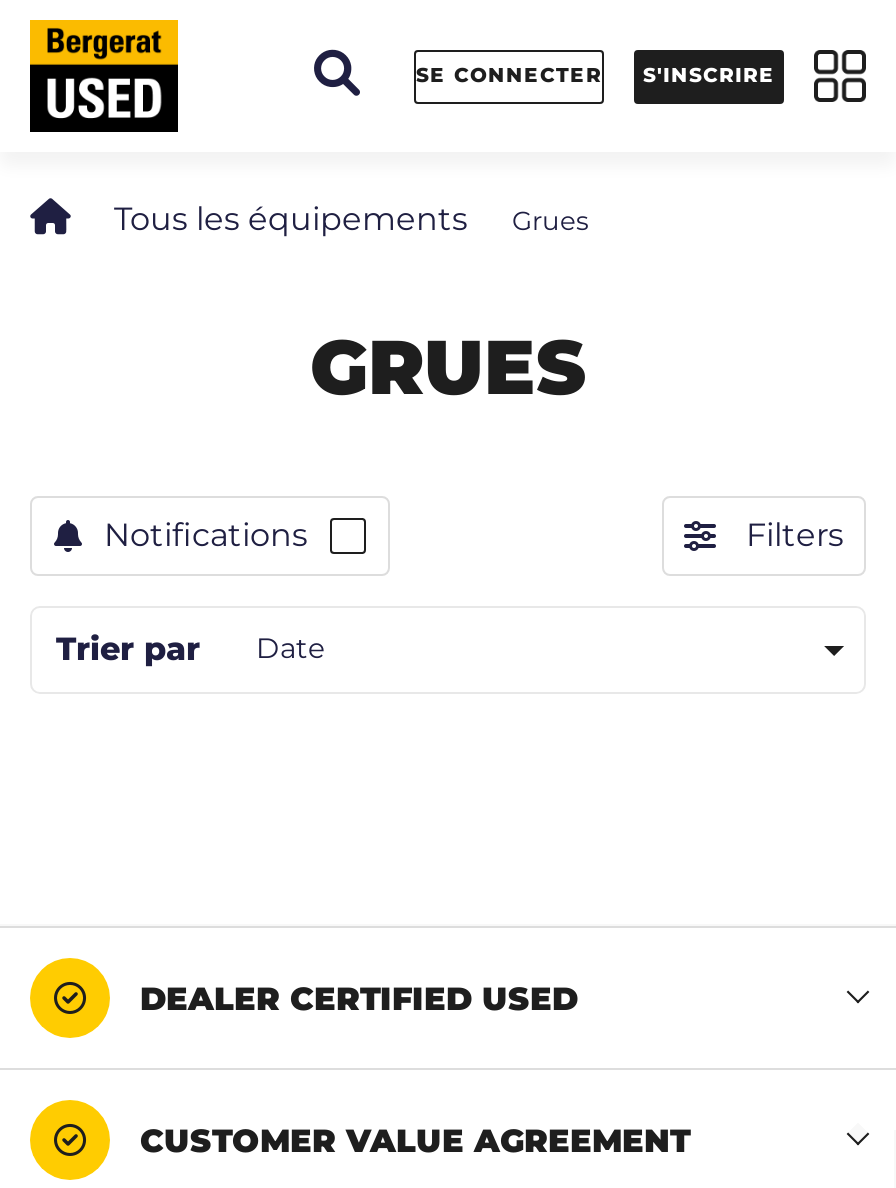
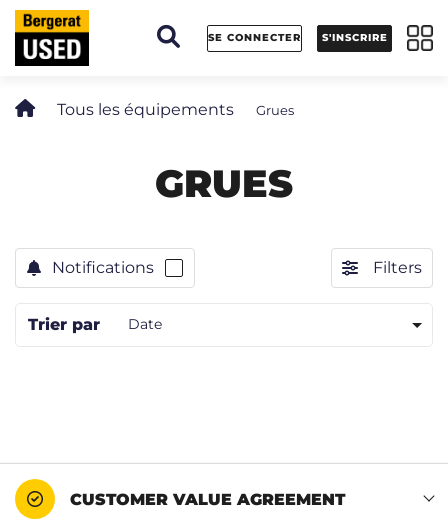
[140,979,578,1017] DEALER CERTIFIED USED -> none

